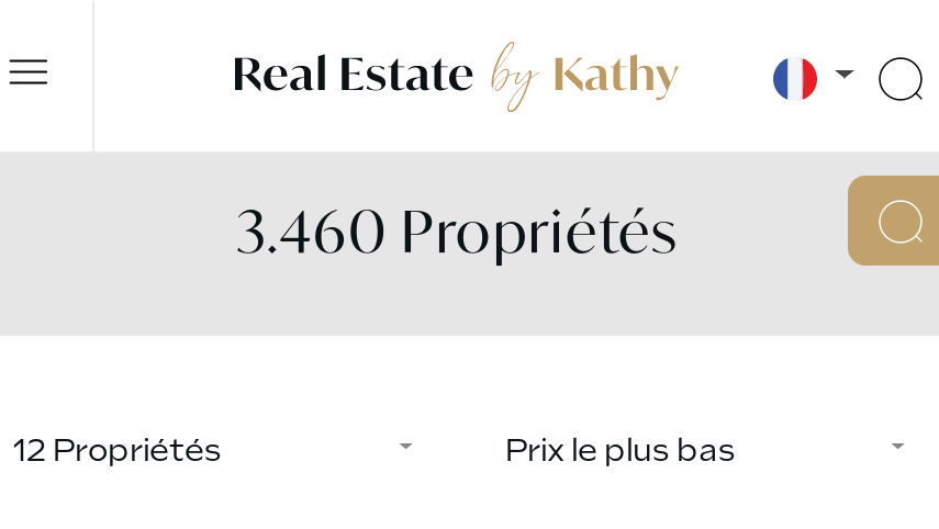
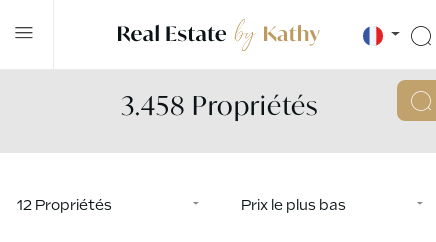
[236,193,678,268] 3.460 Propriétés -> [120,88,317,122] 3.458 Propriétés

